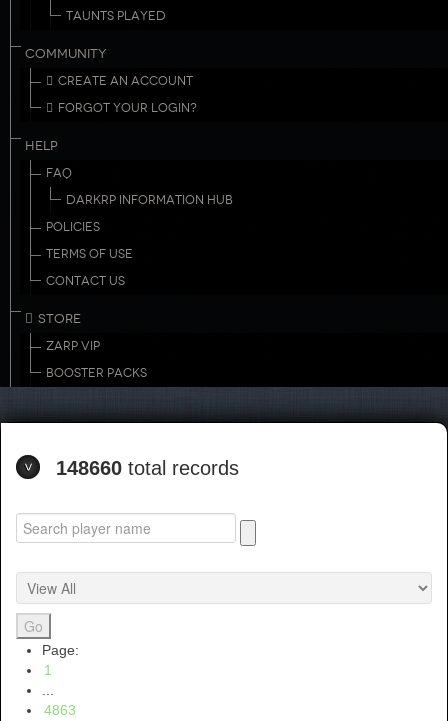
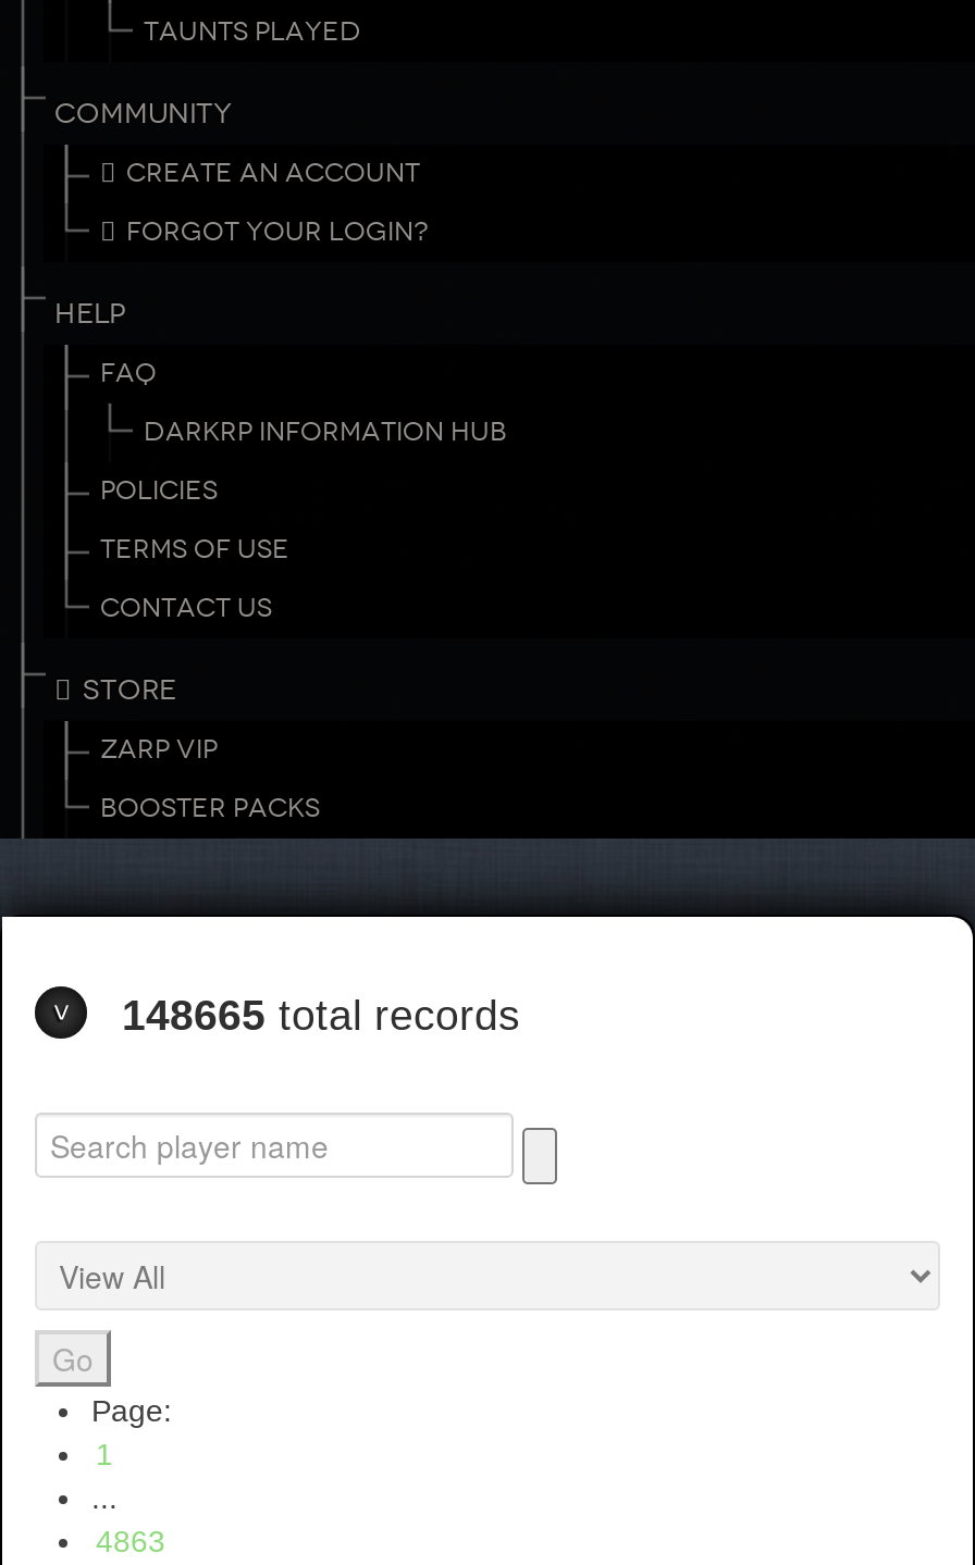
[56,457,239,479] 148660 total records -> [122,991,520,1039] 148665 total records

